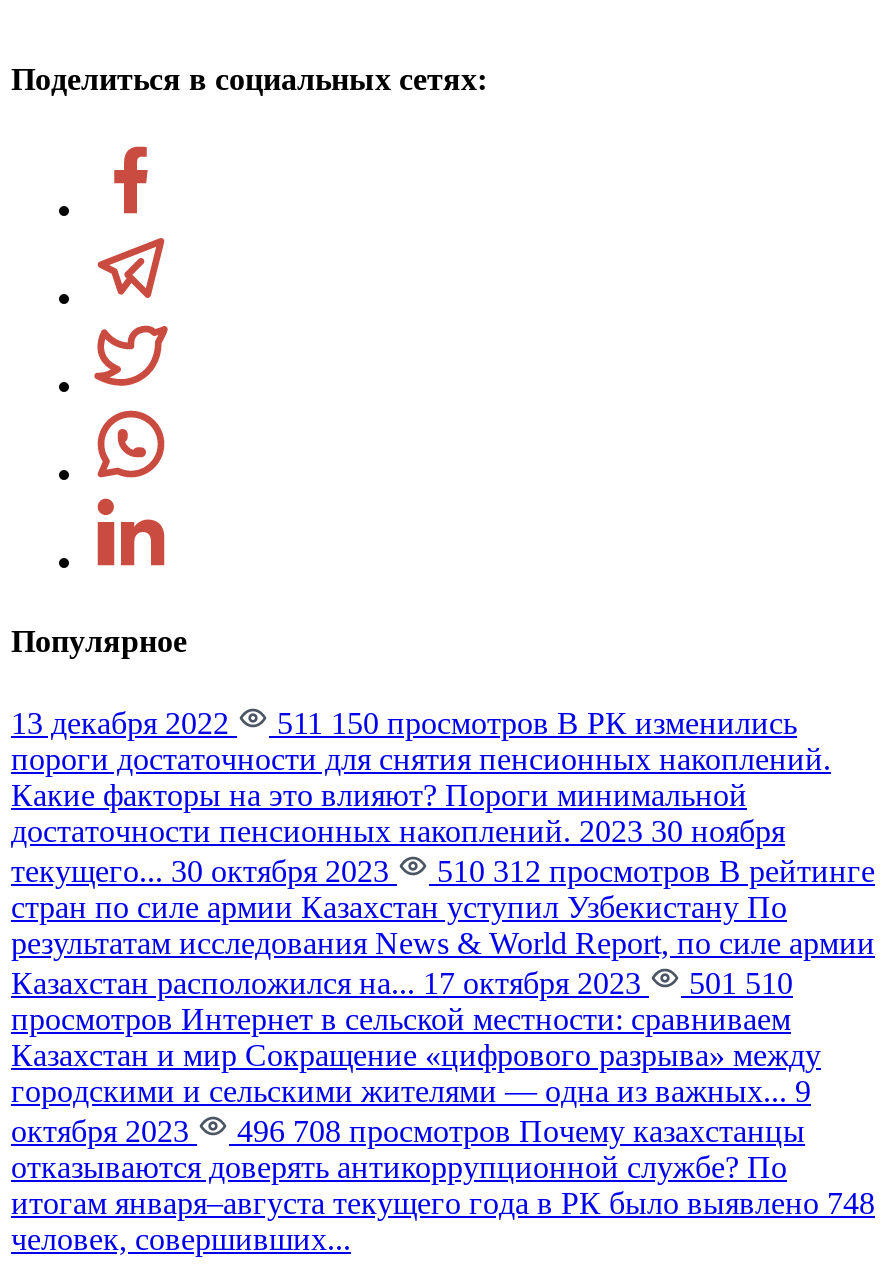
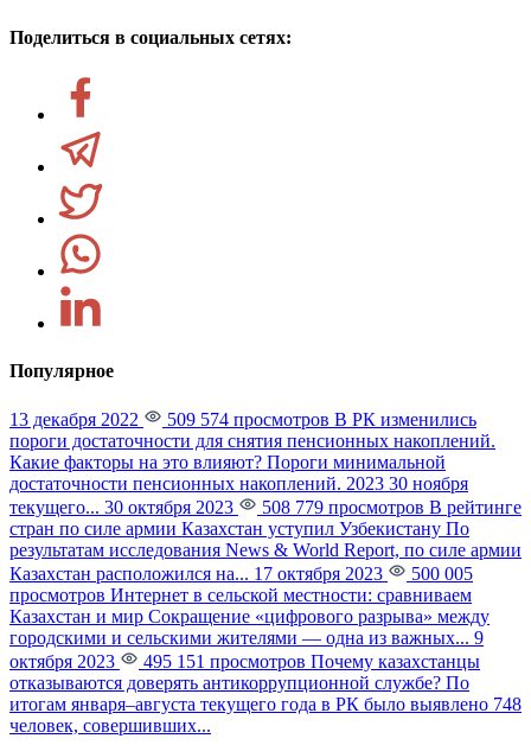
[269,706,797,740] 511 150 просмотров В РК изменились -> [162,409,476,429] 509 574 просмотров В РК изменились
[429,854,875,888] 510 312 просмотров В рейтинге -> [257,497,522,517] 508 779 просмотров В рейтинге
[11,966,793,1000] Казахстан расположился на... 17 октября 2023 501 510 -> [9,563,473,584] Казахстан расположился на... 17 октября 2023 500 005
[229,1114,805,1148] 496 708 просмотров Почему казахстанцы -> [139,651,480,671] 495 151 просмотров Почему казахстанцы

